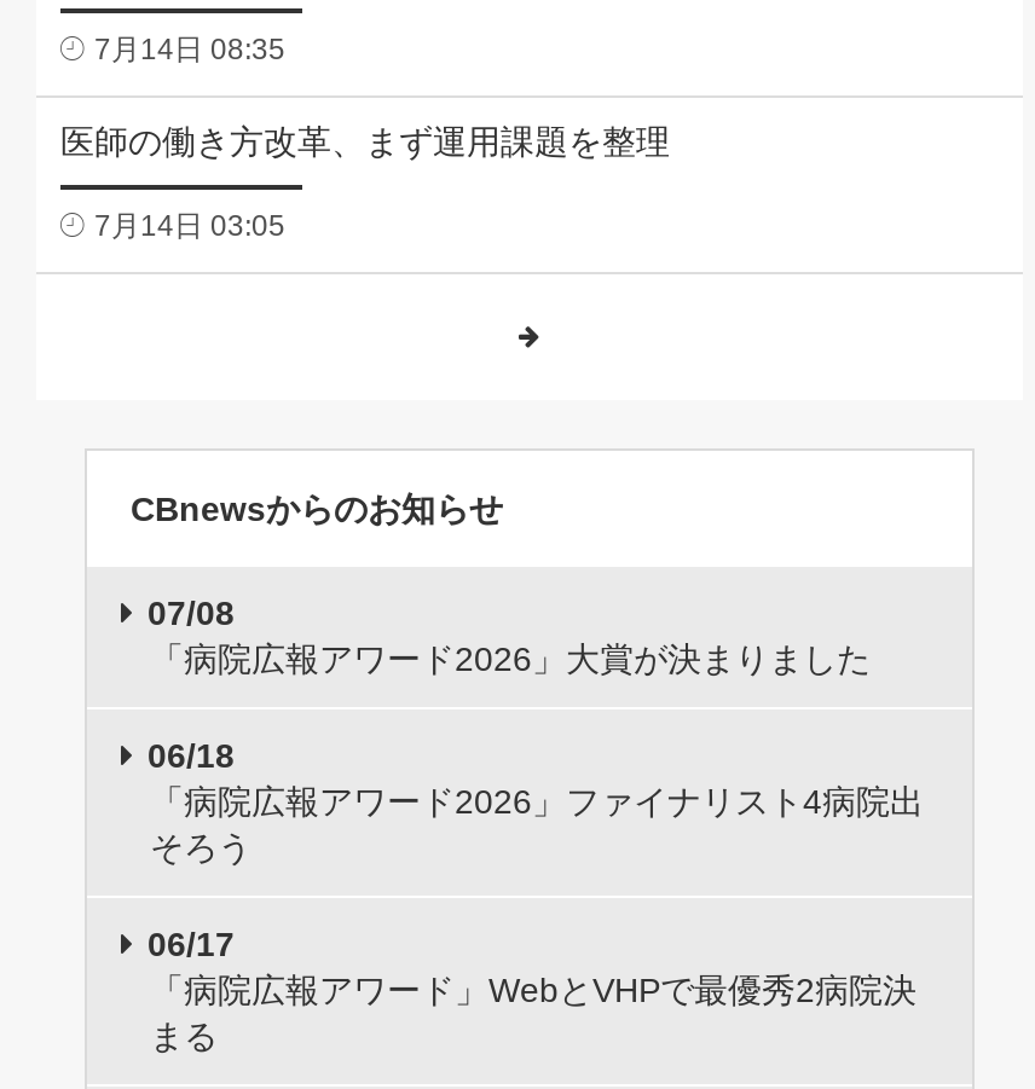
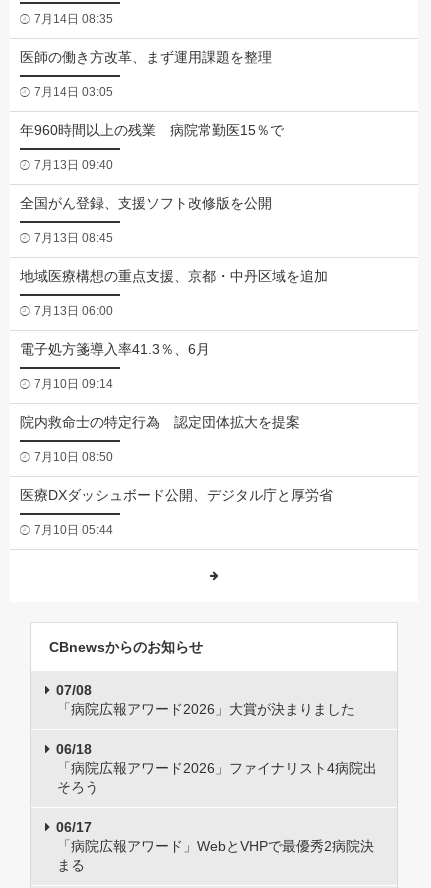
none -> [20,122,333,537] 年960時間以上の残業 病院常勤医15％で | 7月13日 09:40 | 全国がん登録、支援ソフト改修版を公開 | 7月13日 08:45 | 地域医療構想の重点支援、京都・中丹区域を追加 | 7月13日 06:00 | 電子処方箋導入率41.3％、6月 | 7月10日 09:14 | 院内救命士の特定行為 認定団体拡大を提案 | 7月10日 08:50 | 医療DXダッシュボード公開、デジタル庁と厚労省 | 7月10日 05:44

